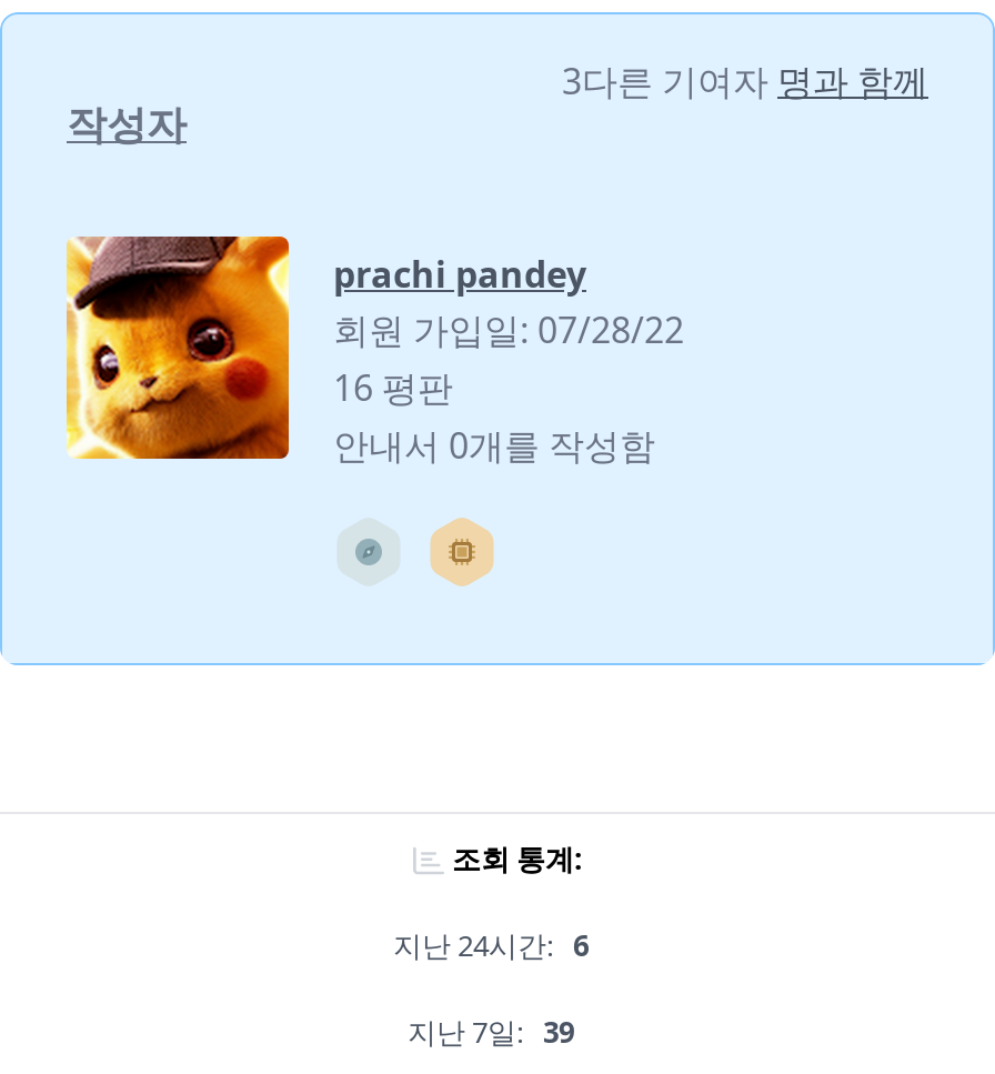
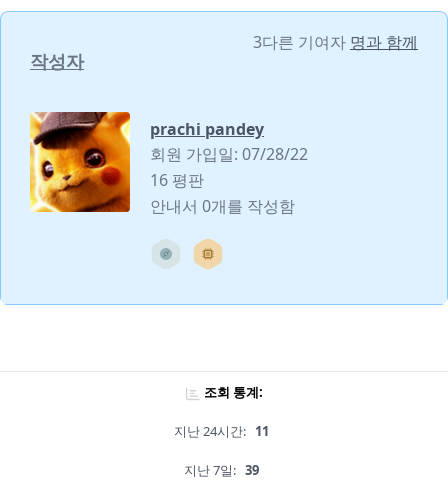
[393,926,589,966] 지난 24시간: 6 -> [173,422,268,440] 지난 24시간: 11

